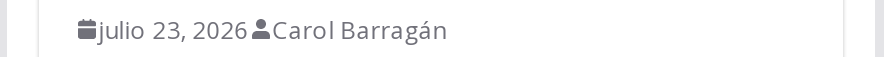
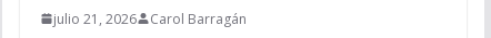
[98,12,446,46] julio 23, 2026 Carol Barragán -> [53,9,246,28] julio 21, 2026 Carol Barragán

